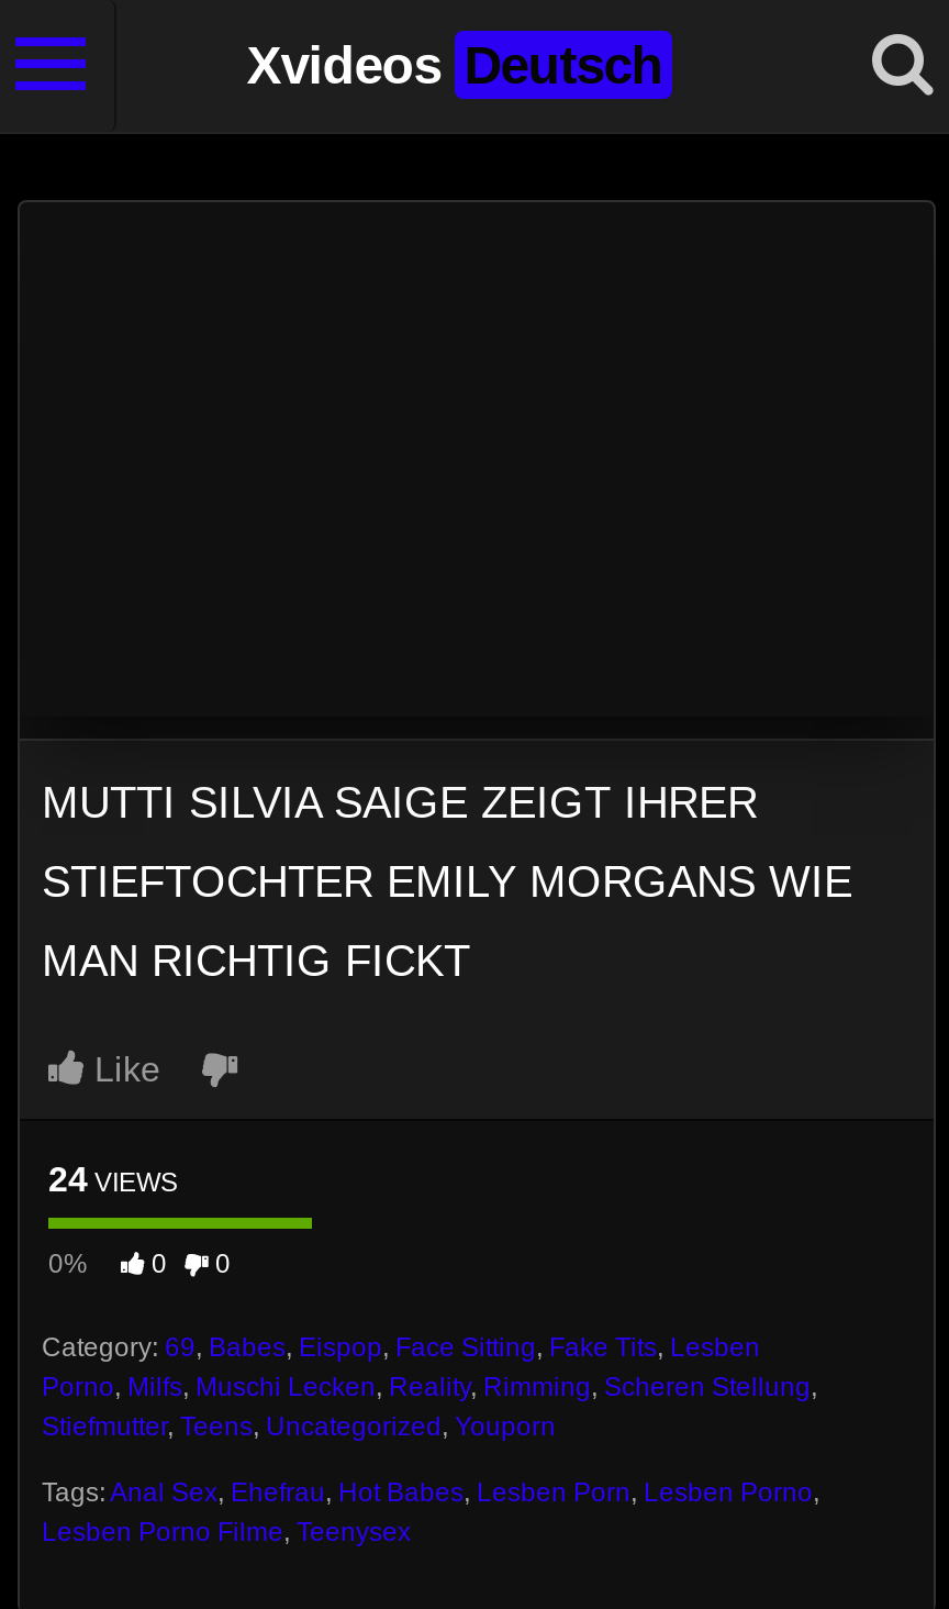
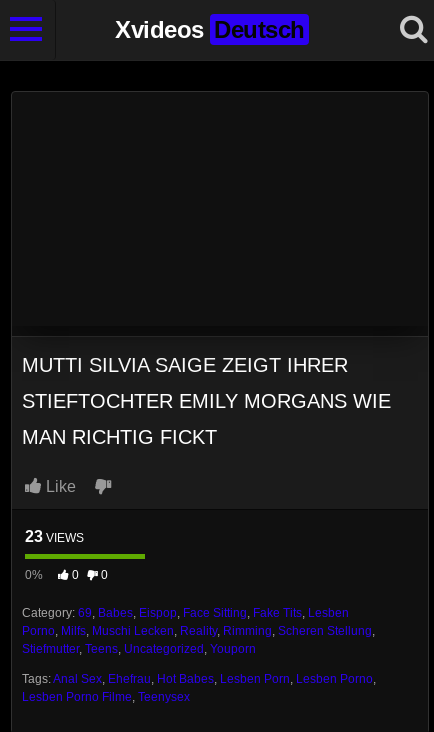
[48,1161,178,1198] 24 VIEWS -> [25,528,84,545] 23 VIEWS

